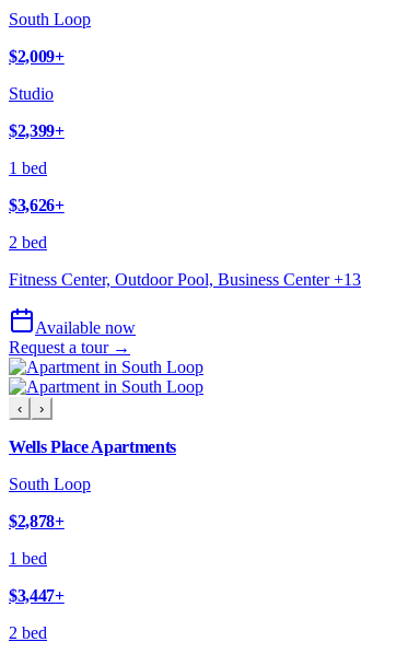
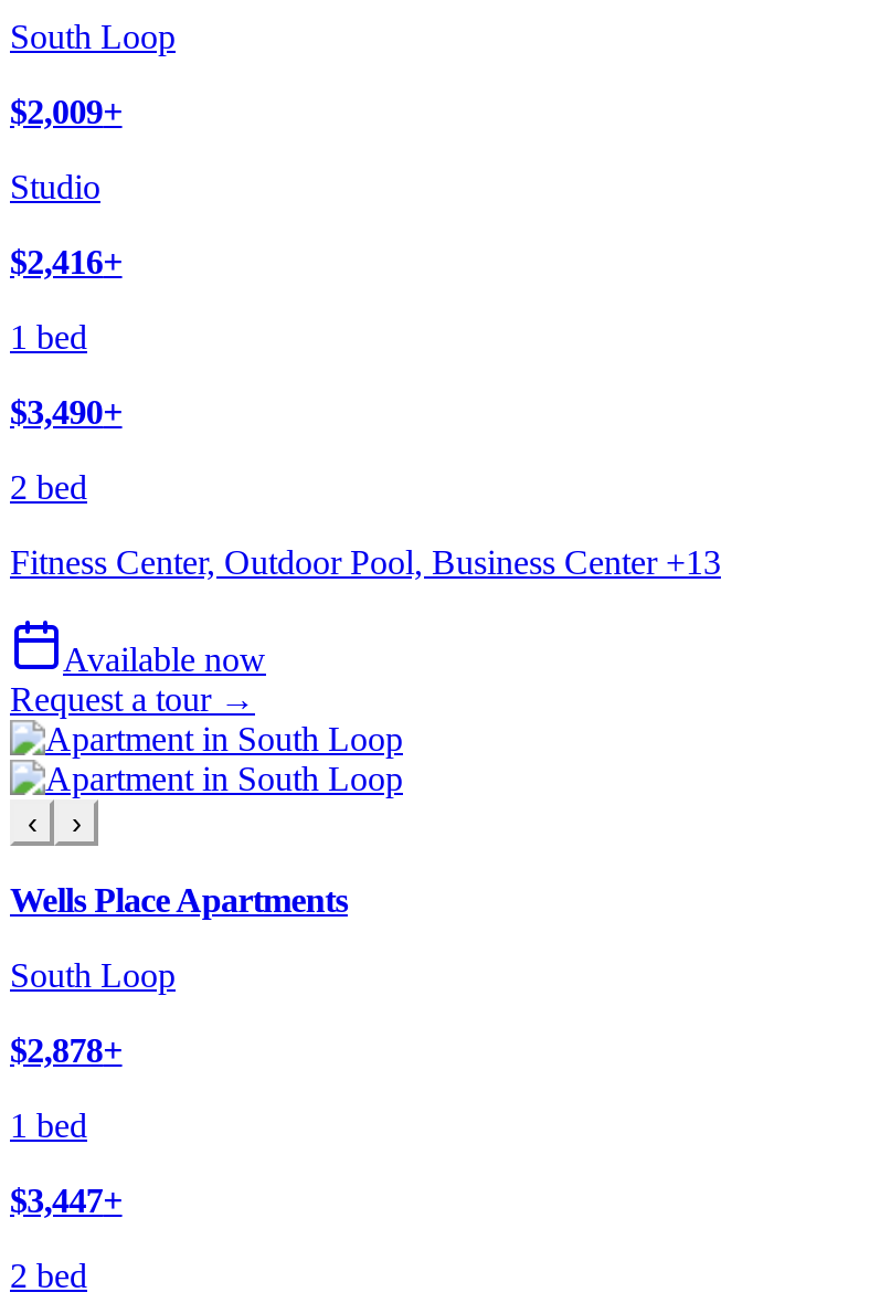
[9,121,64,140] $2,399+ -> [10,242,122,280] $2,416+
[9,196,64,214] $3,626+ -> [10,393,122,430] $3,490+

